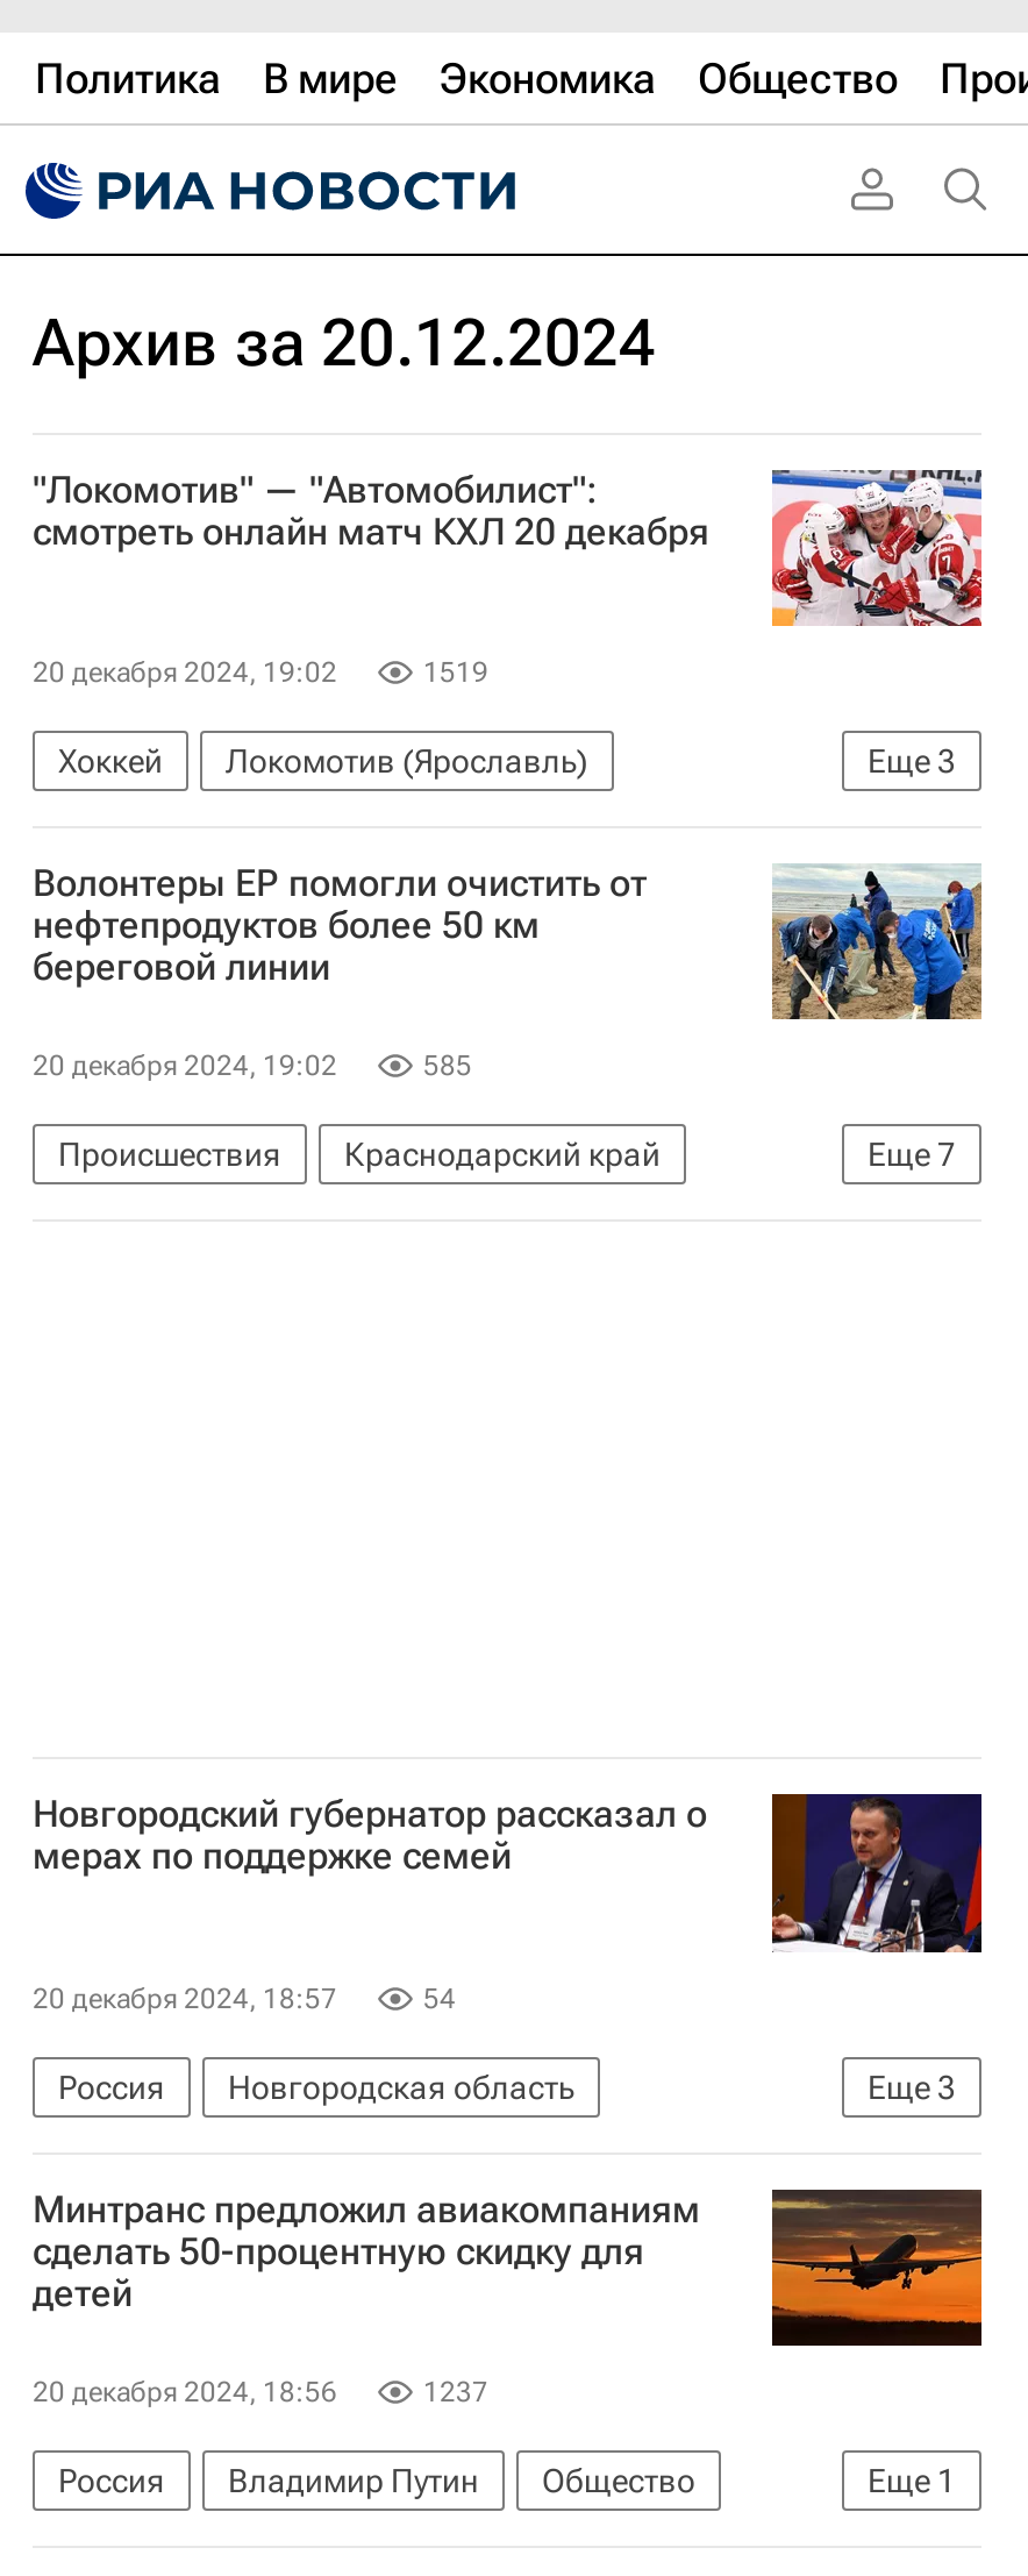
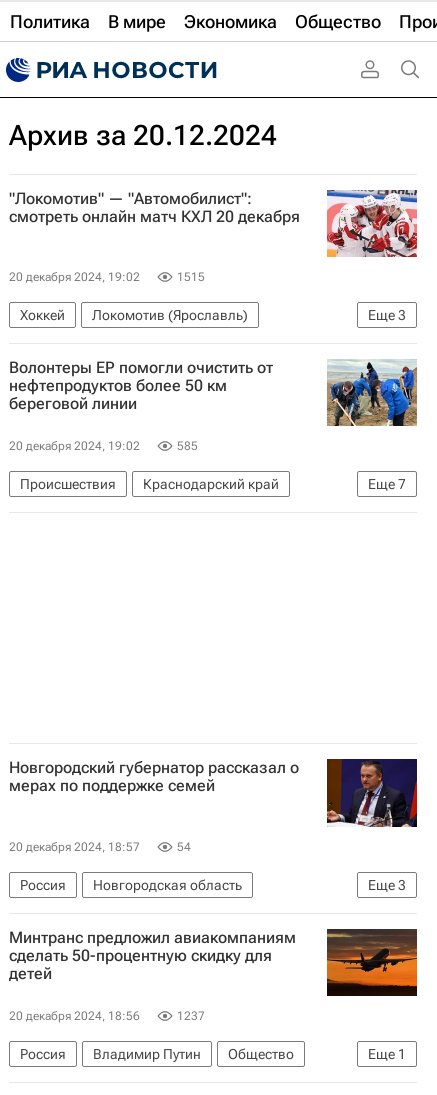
[423,656,488,689] 1519 -> [177,270,205,284] 1515

